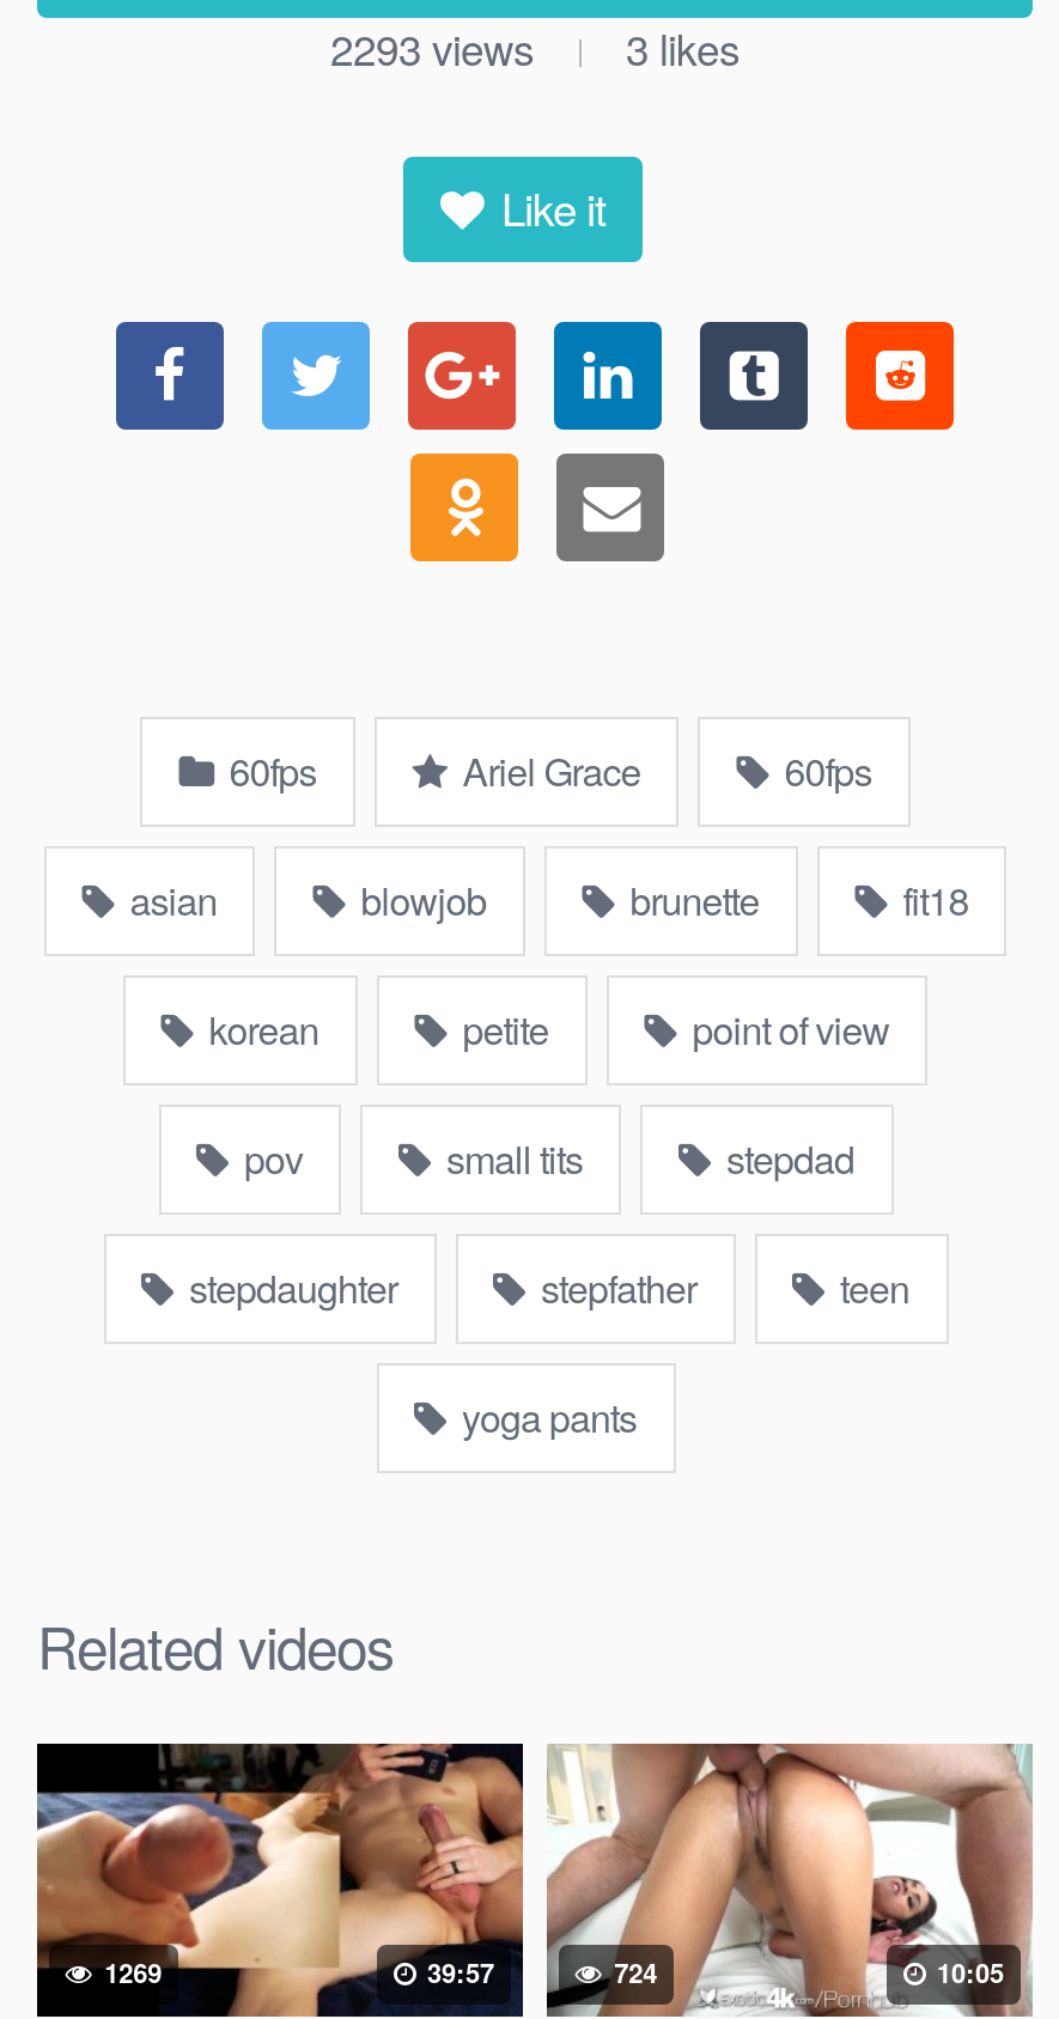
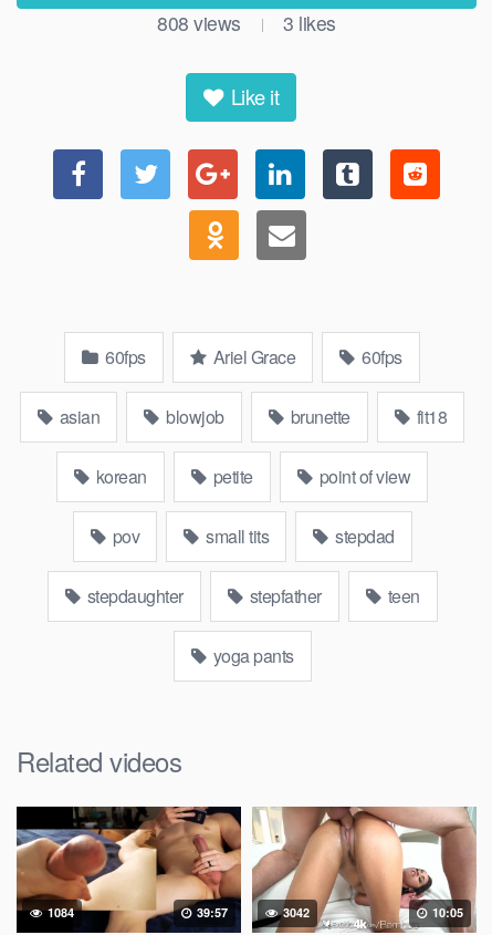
[330,18,534,78] 2293views -> [157,9,241,37] 808views
[97,1954,162,1990] 1269 -> [44,904,74,920] 1084
[607,1954,657,1990] 724 -> [280,904,310,920] 3042

